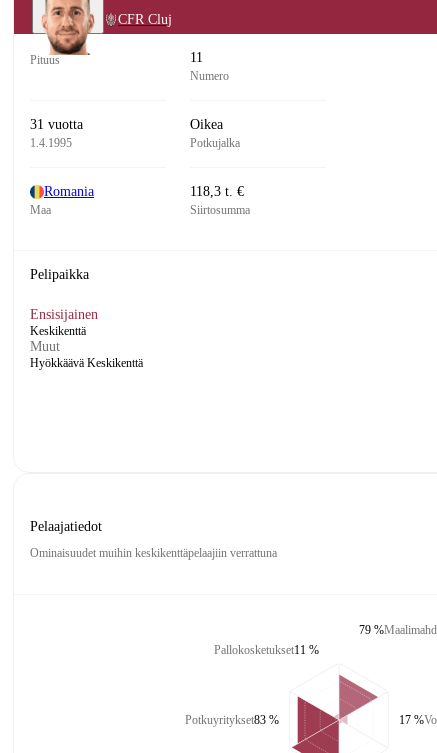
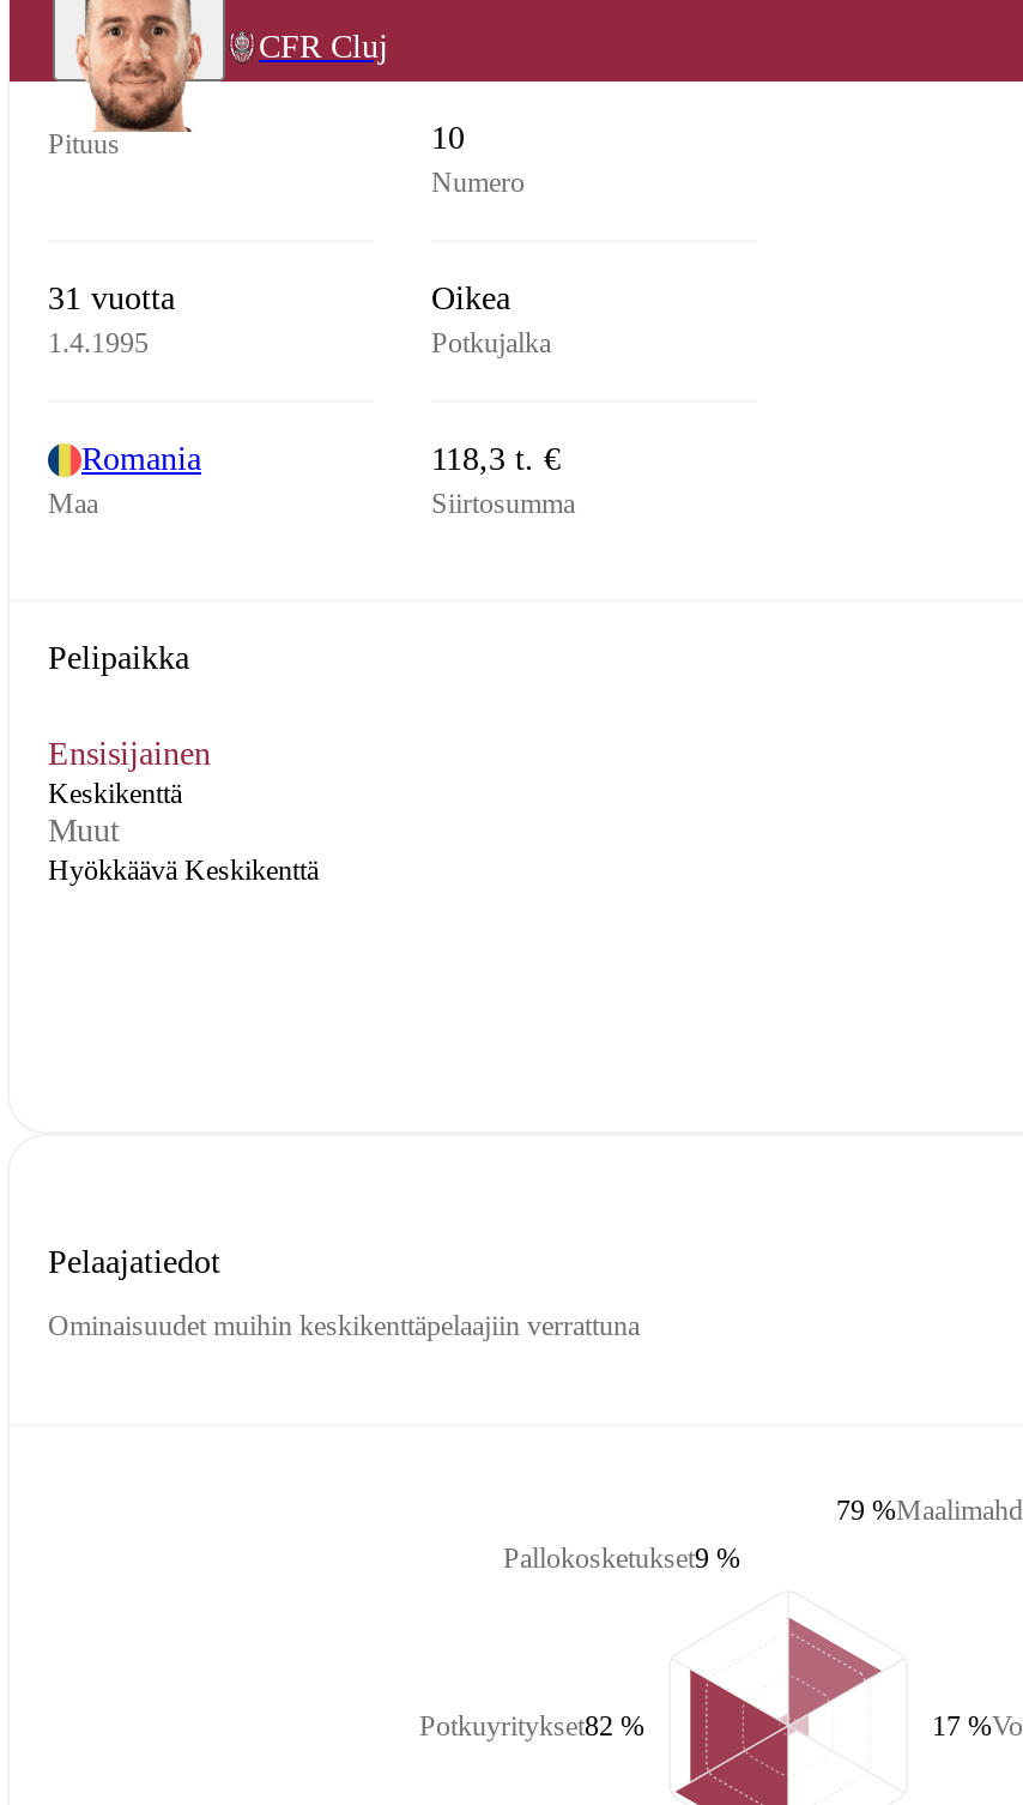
[190,50,203,65] 11 -> [431,120,465,156] 10
[214,642,319,656] Pallokosketukset11 % -> [503,1540,740,1574] Pallokosketukset9 %
[185,712,279,726] Potkuyritykset83 % -> [419,1708,644,1741] Potkuyritykset82 %

